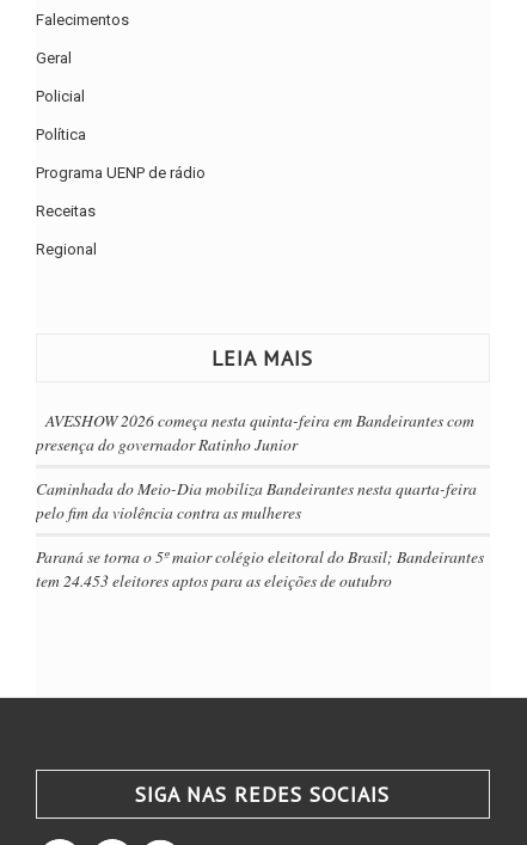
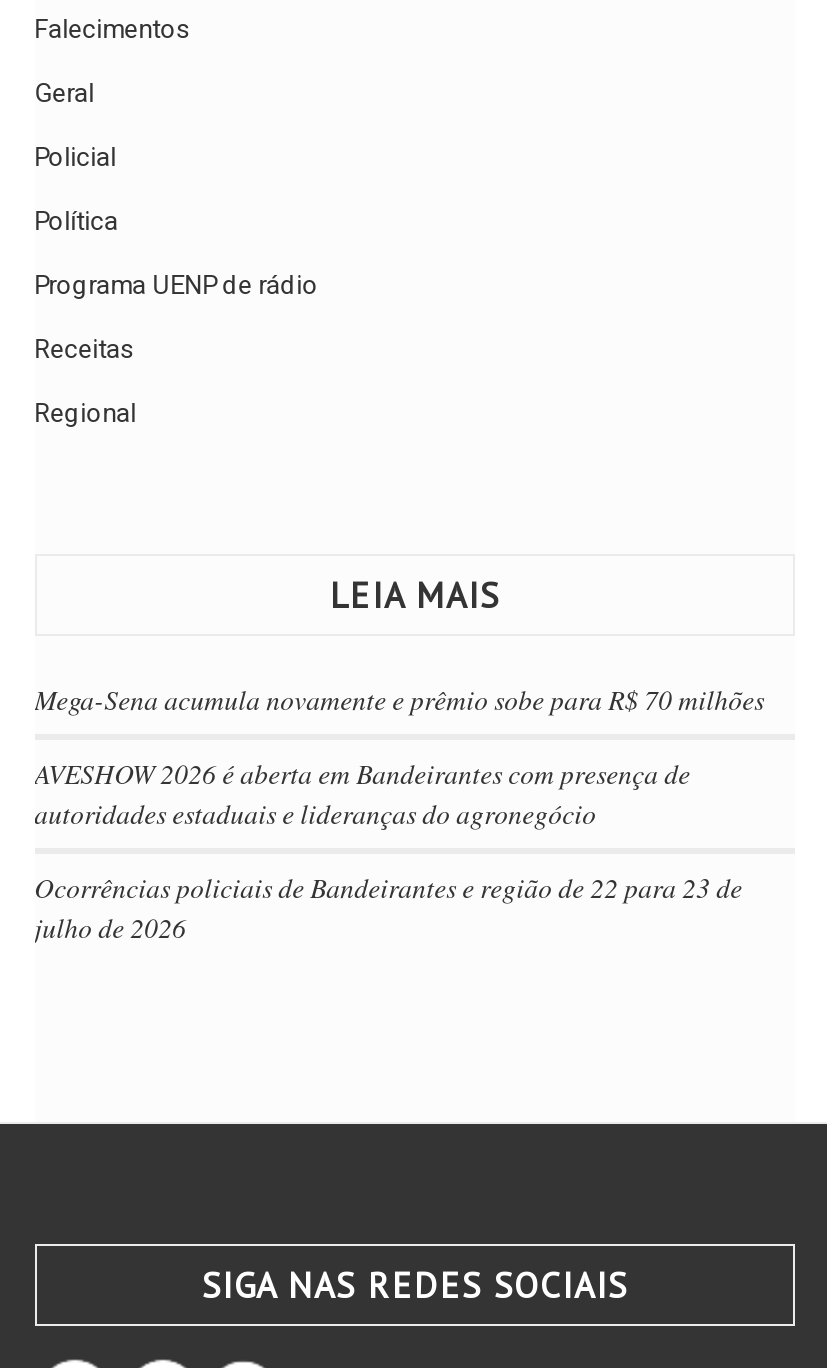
[35,409,474,456] AVESHOW 2026 começa nesta quinta-feira em Bandeirantes com | presença do governador Ratinho Junior -> [34,679,764,717] Mega-Sena acumula novamente e prêmio sobe para R$ 70 milhões
[35,477,476,524] Caminhada do Meio-Dia mobiliza Bandeirantes nesta quarta-feira | pelo fim da violência contra as mulheres -> [34,753,690,831] AVESHOW 2026 é aberta em Bandeirantes com presença de | autoridades estaduais e lideranças do agronegócio
[35,546,484,592] Paraná se torna o 5º maior colégio eleitoral do Brasil; Bandeirantes | tem 24.453 eleitores aptos para as eleições de outubro -> [34,867,742,945] Ocorrências policiais de Bandeirantes e região de 22 para 23 de | julho de 2026

